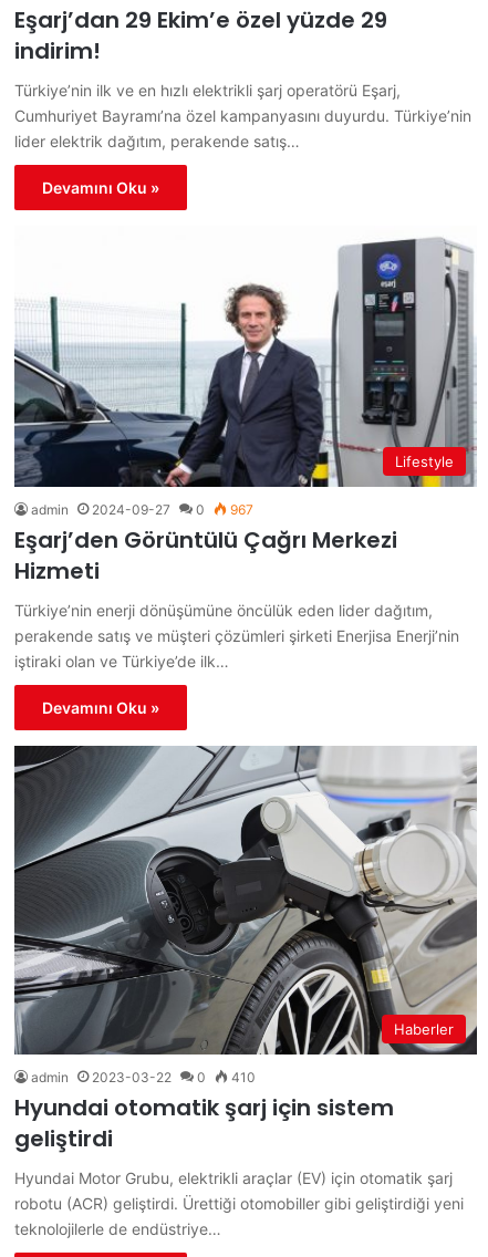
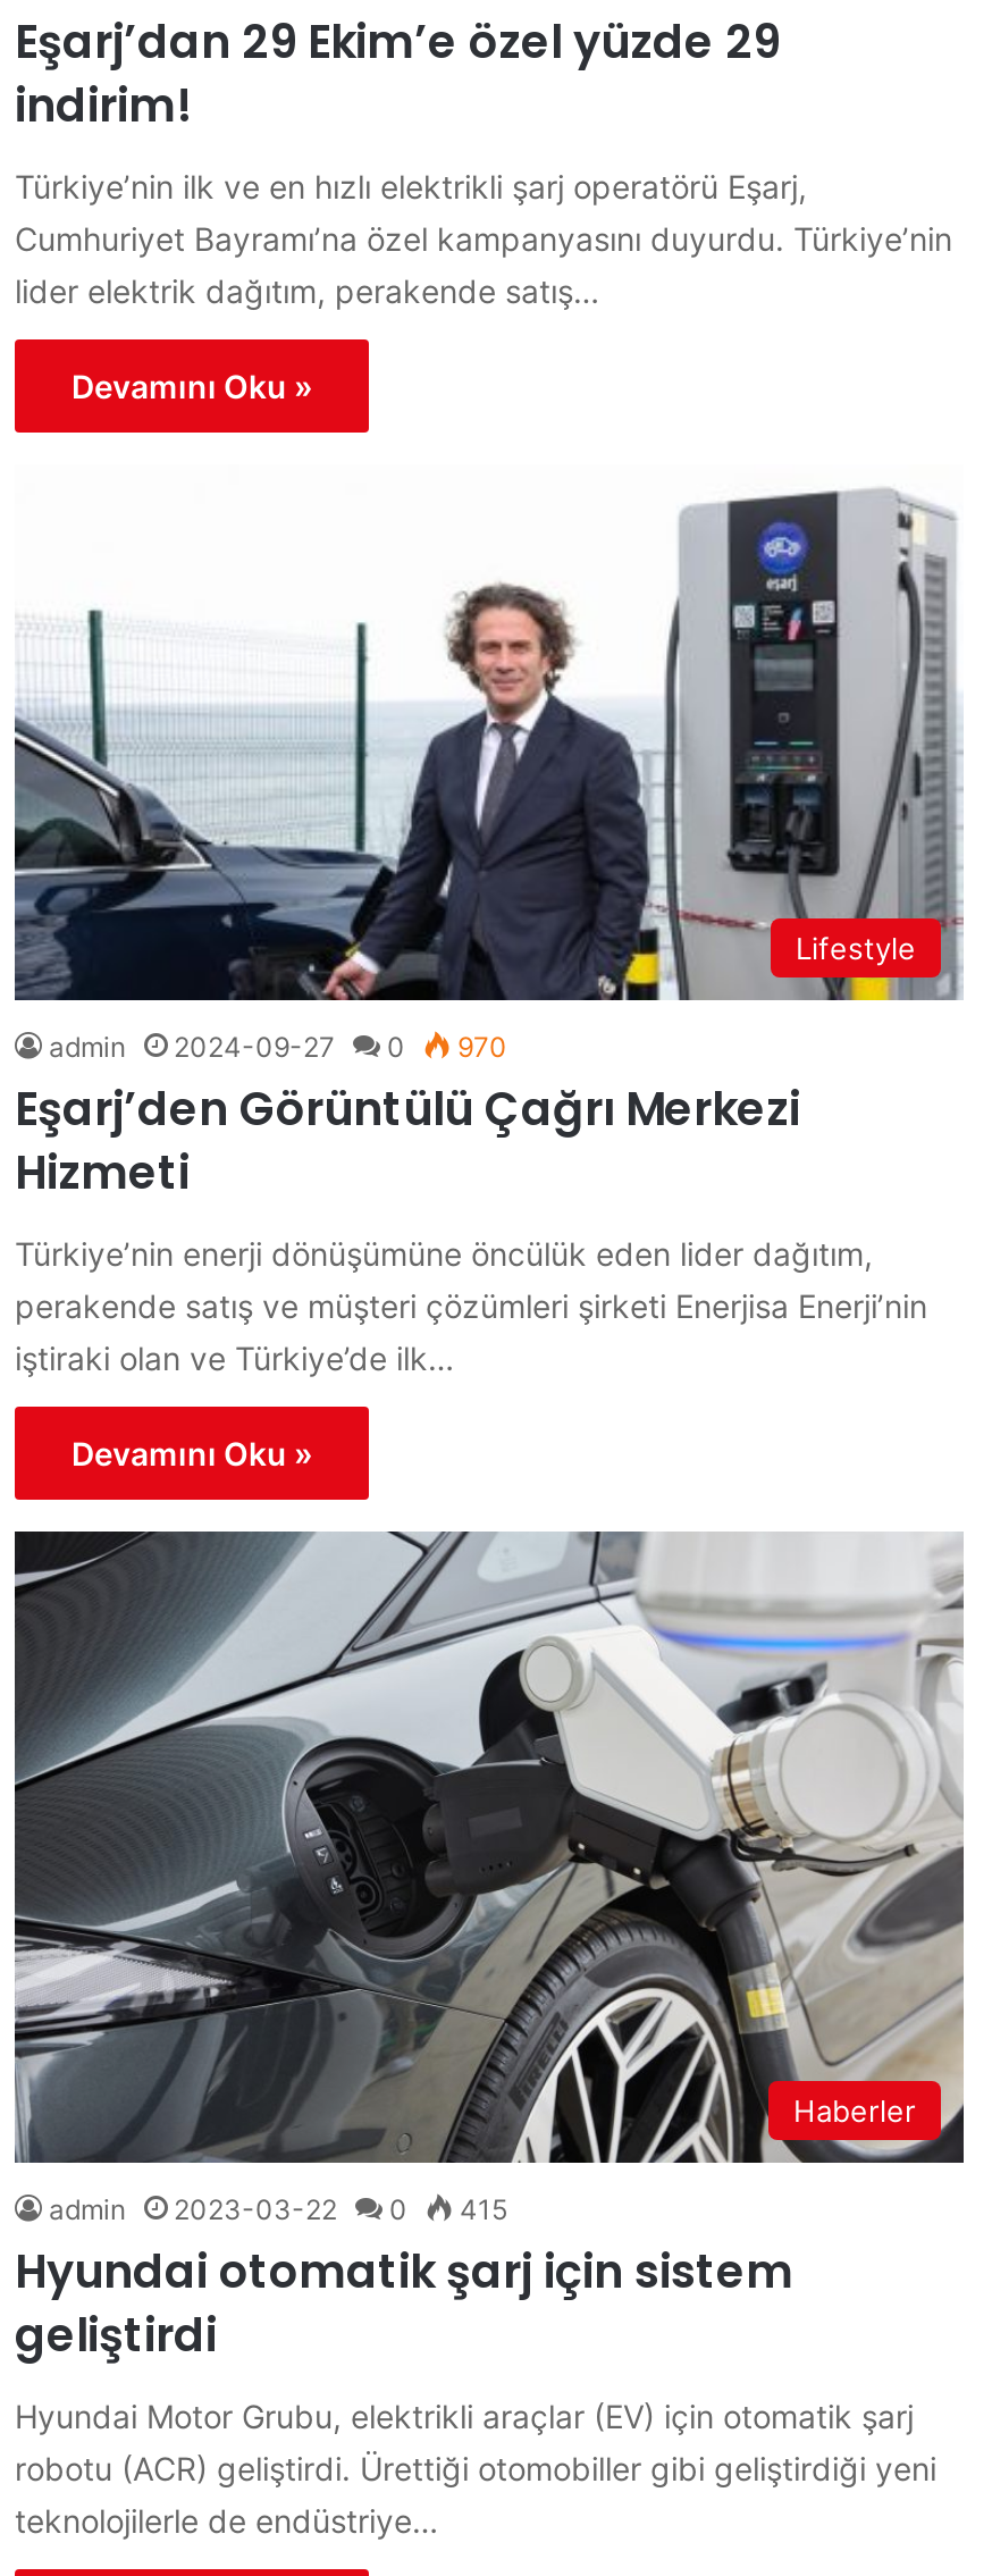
[31,501,253,518] admin 2024-09-27 0 967 -> [49,1029,507,1063] admin 2024-09-27 0 970
[31,1069,256,1085] admin 2023-03-22 0 410 -> [49,2193,507,2227] admin 2023-03-22 0 415

